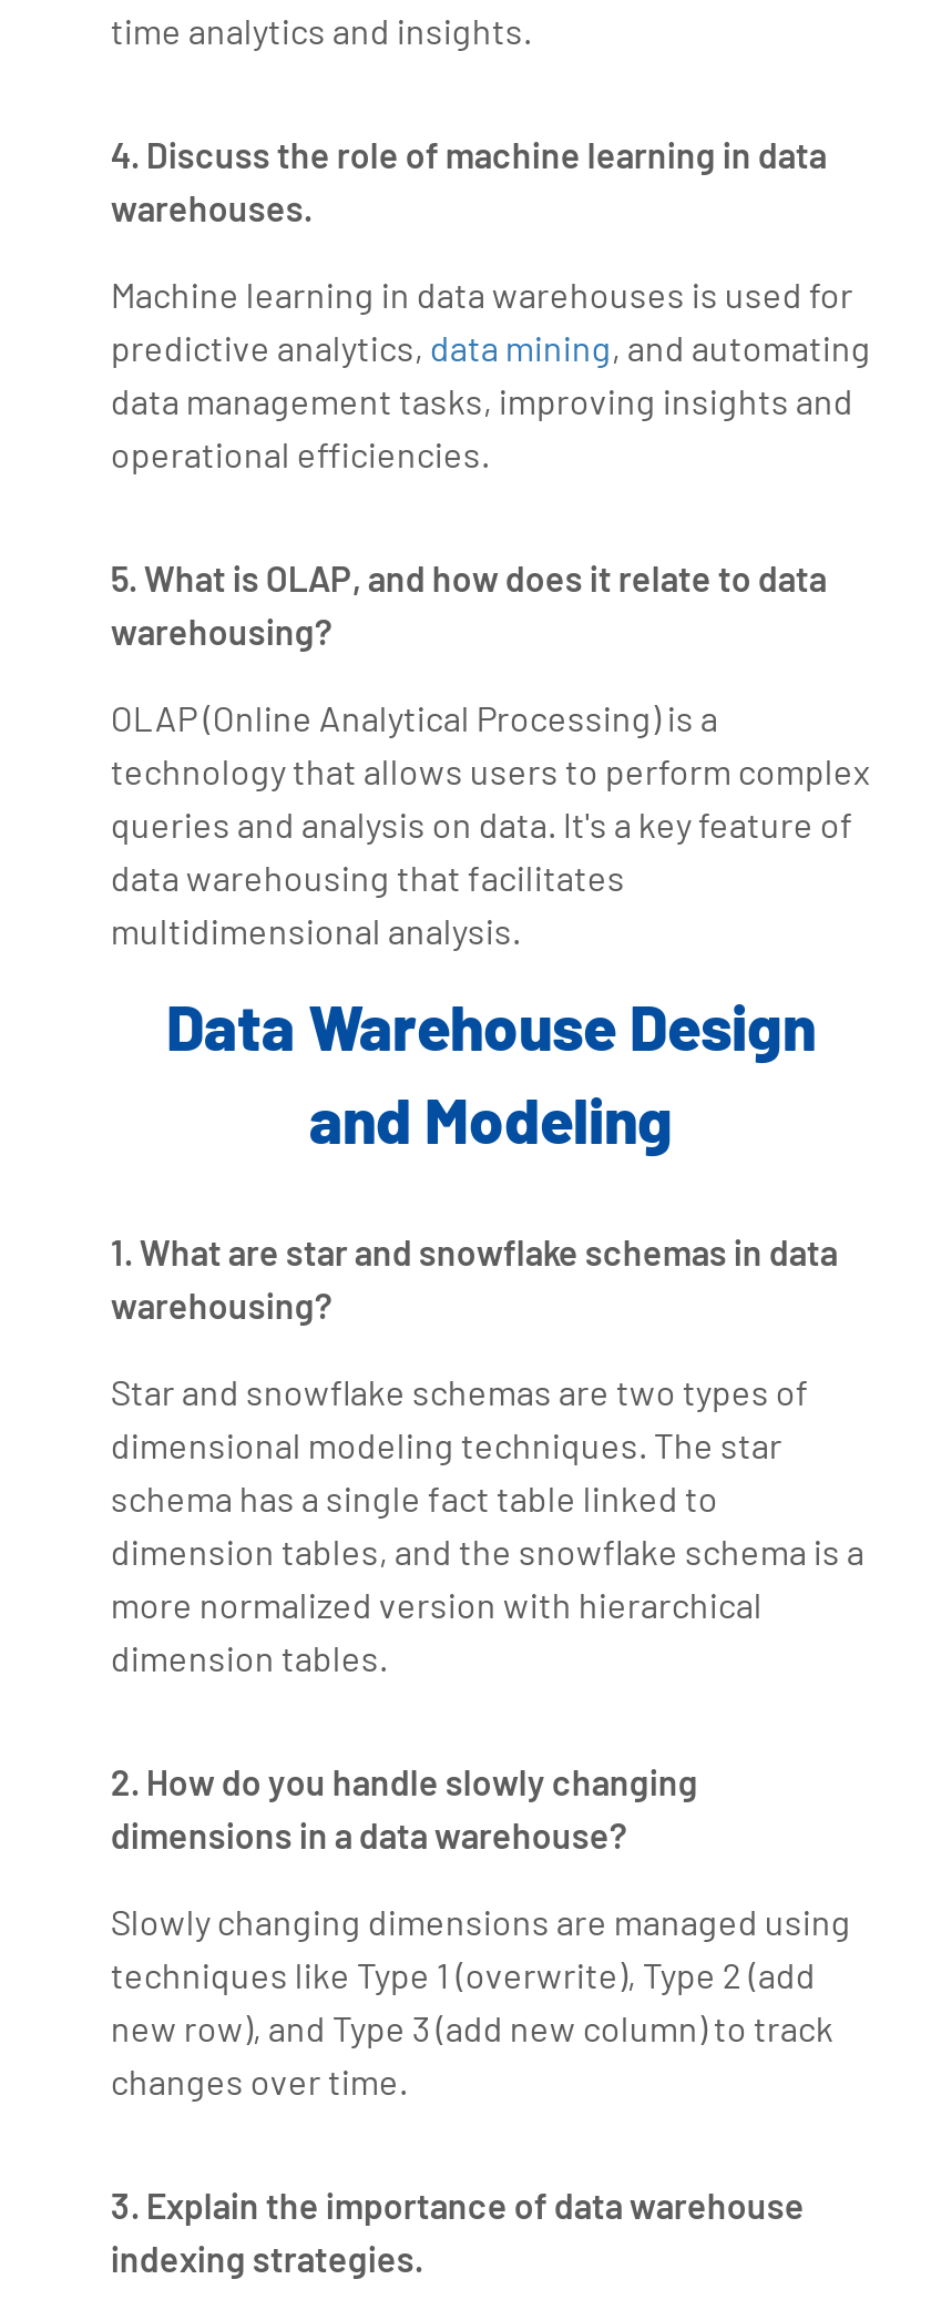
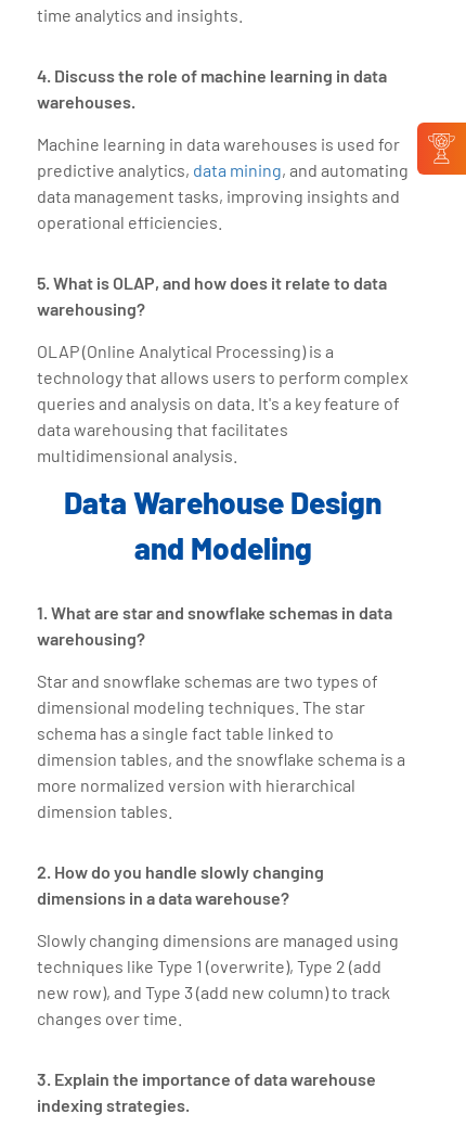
none -> [416,121,463,176] [image]

